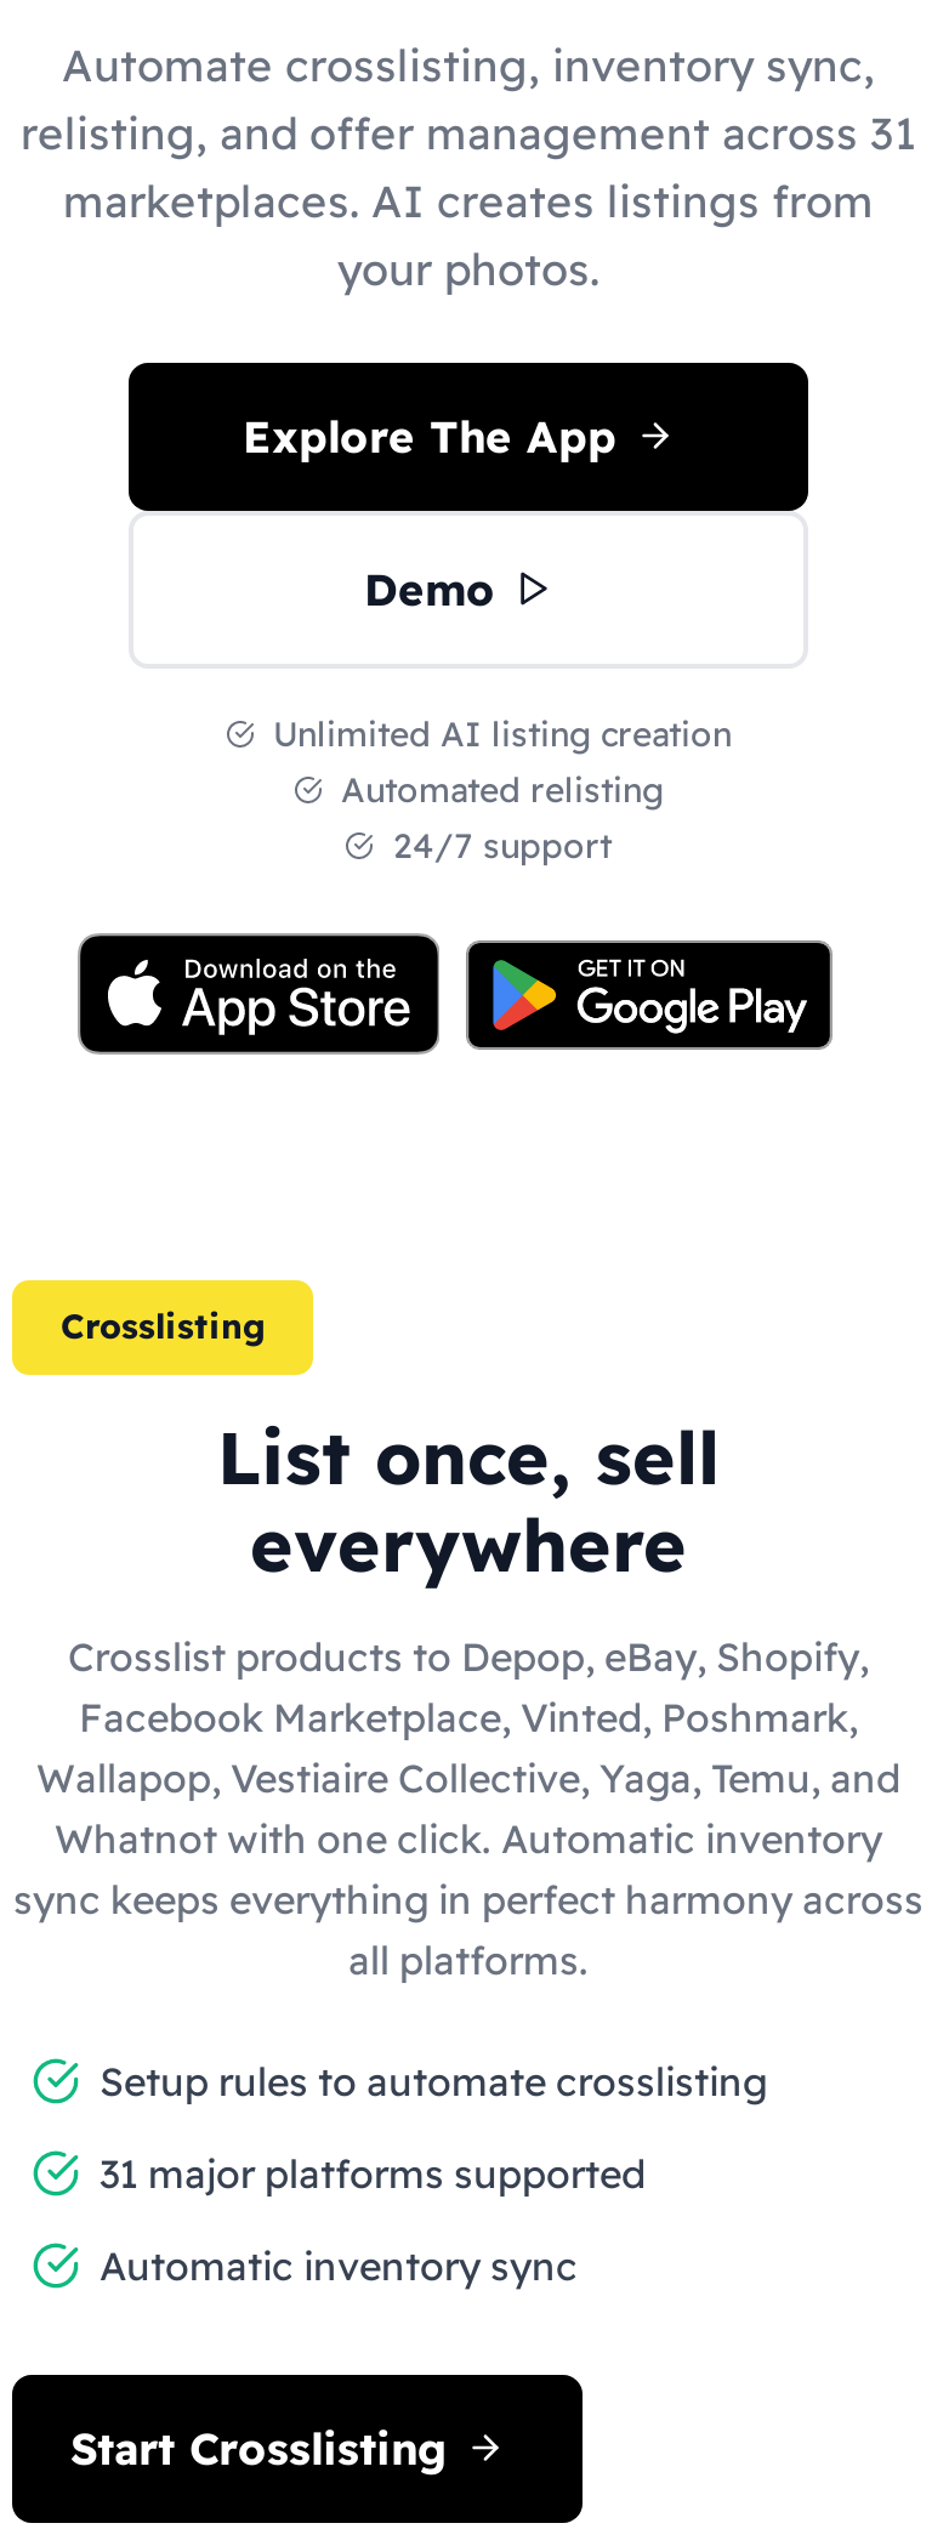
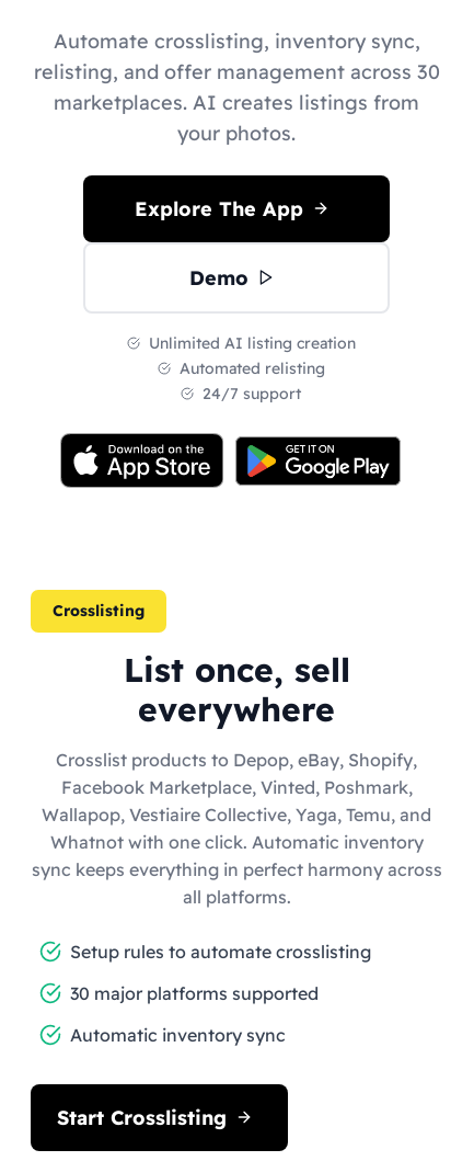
[21,104,916,160] relisting, and offer management across 31 -> [33,59,440,84] relisting, and offer management across 30
[100,2148,646,2196] 31 major platforms supported -> [70,982,319,1004] 30 major platforms supported

